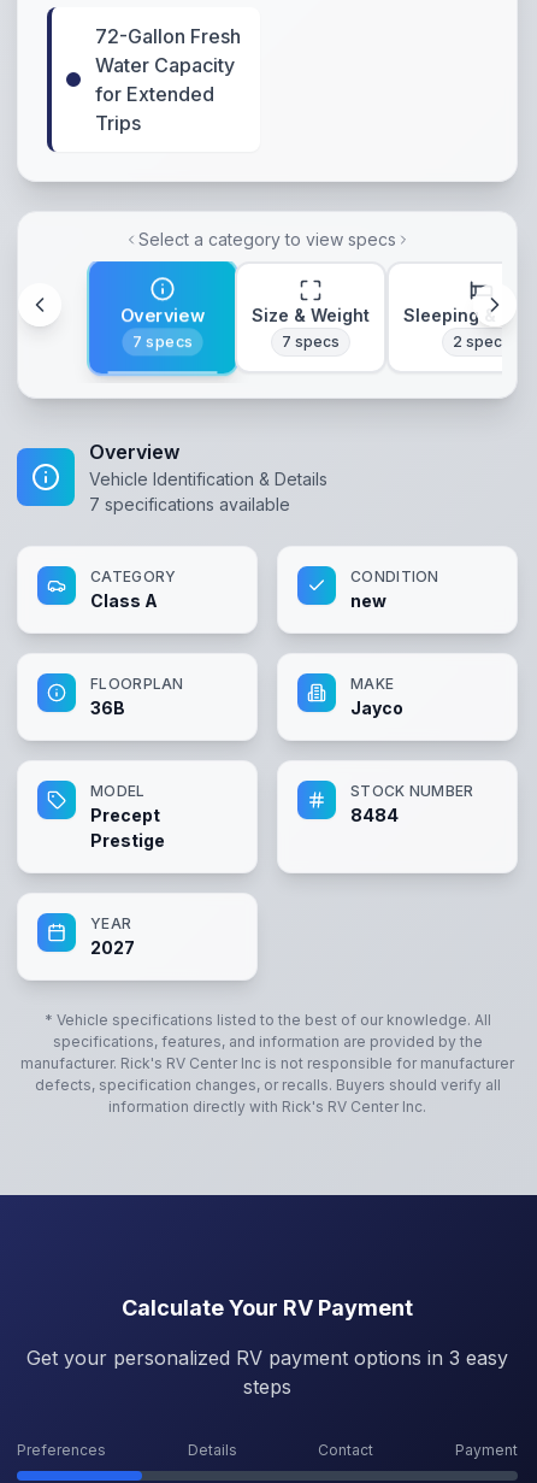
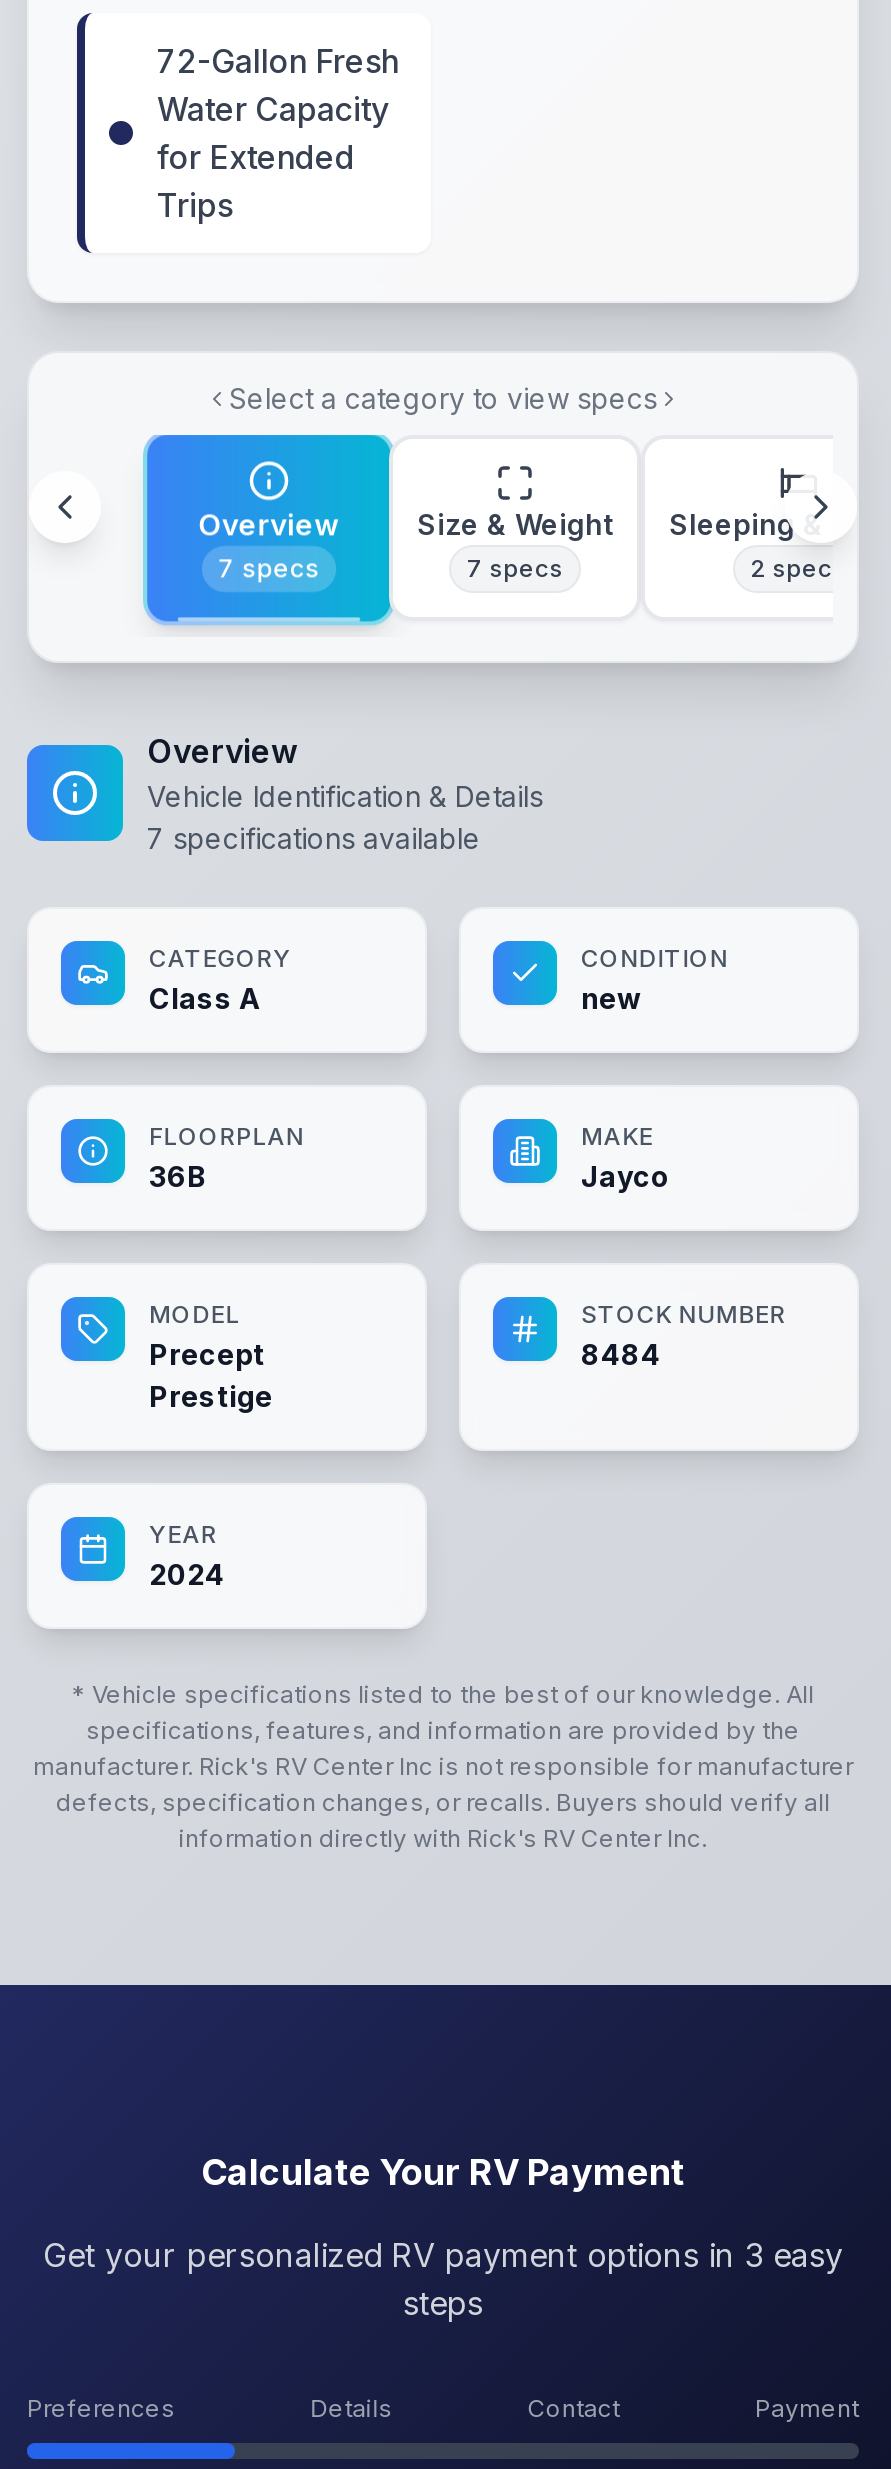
[90,937,135,958] 2027 -> [149,1557,225,1591] 2024

